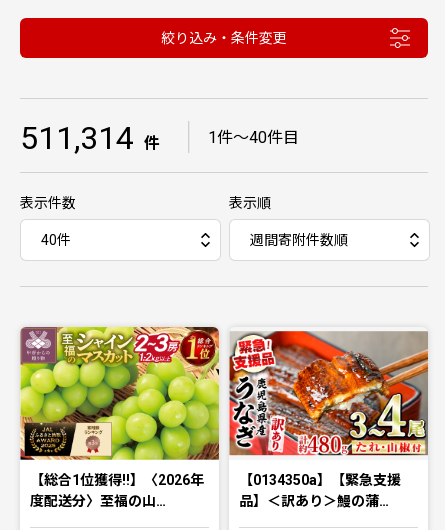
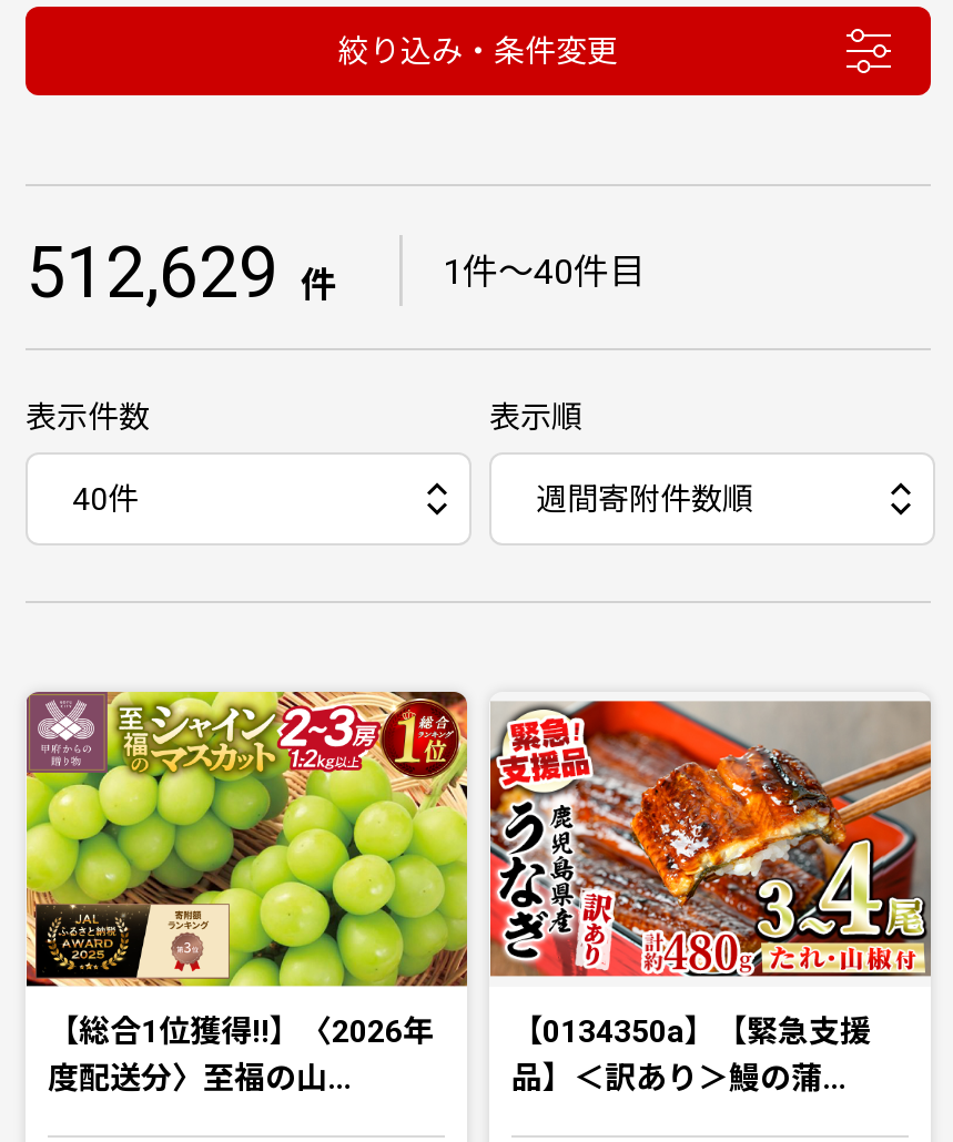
[20,119,299,157] 511,314 件 ｜ 1件〜40件目 -> [26,231,645,315] 512,629 件 ｜ 1件〜40件目

